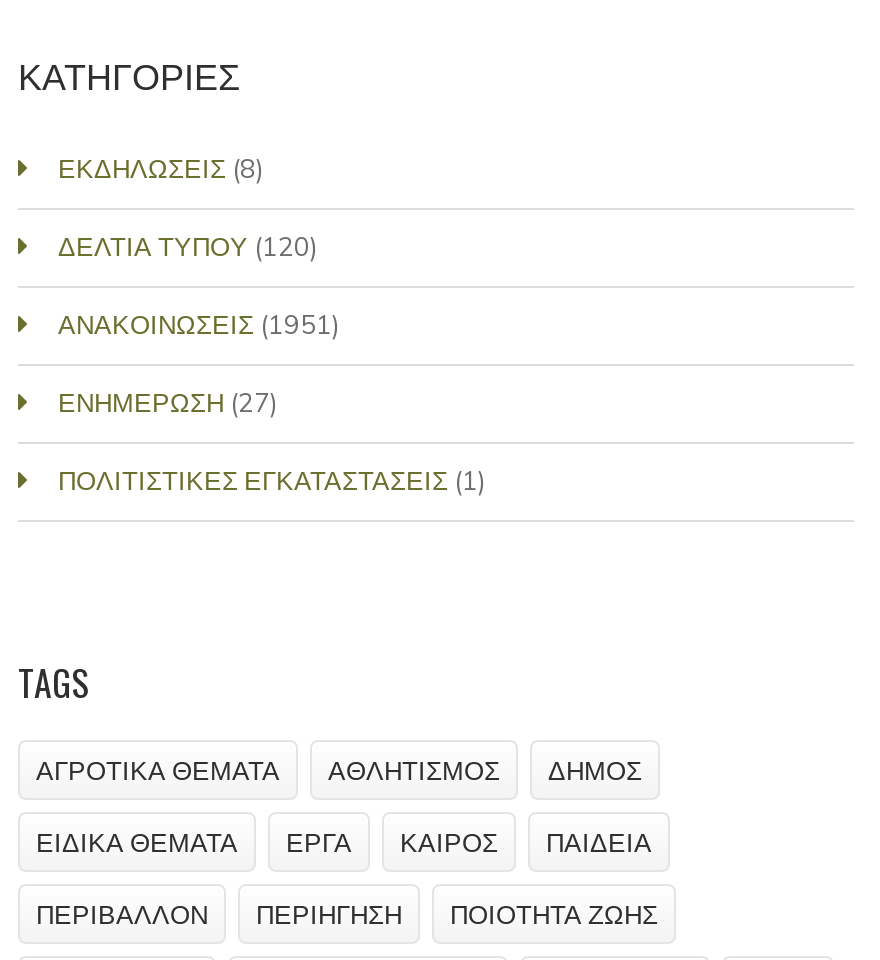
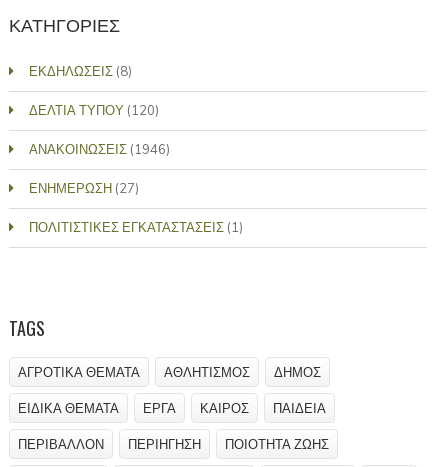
[58,308,340,340] ΑΝΑΚΟΙΝΩΣΕΙΣ (1951) -> [29,141,170,157] ΑΝΑΚΟΙΝΩΣΕΙΣ (1946)

